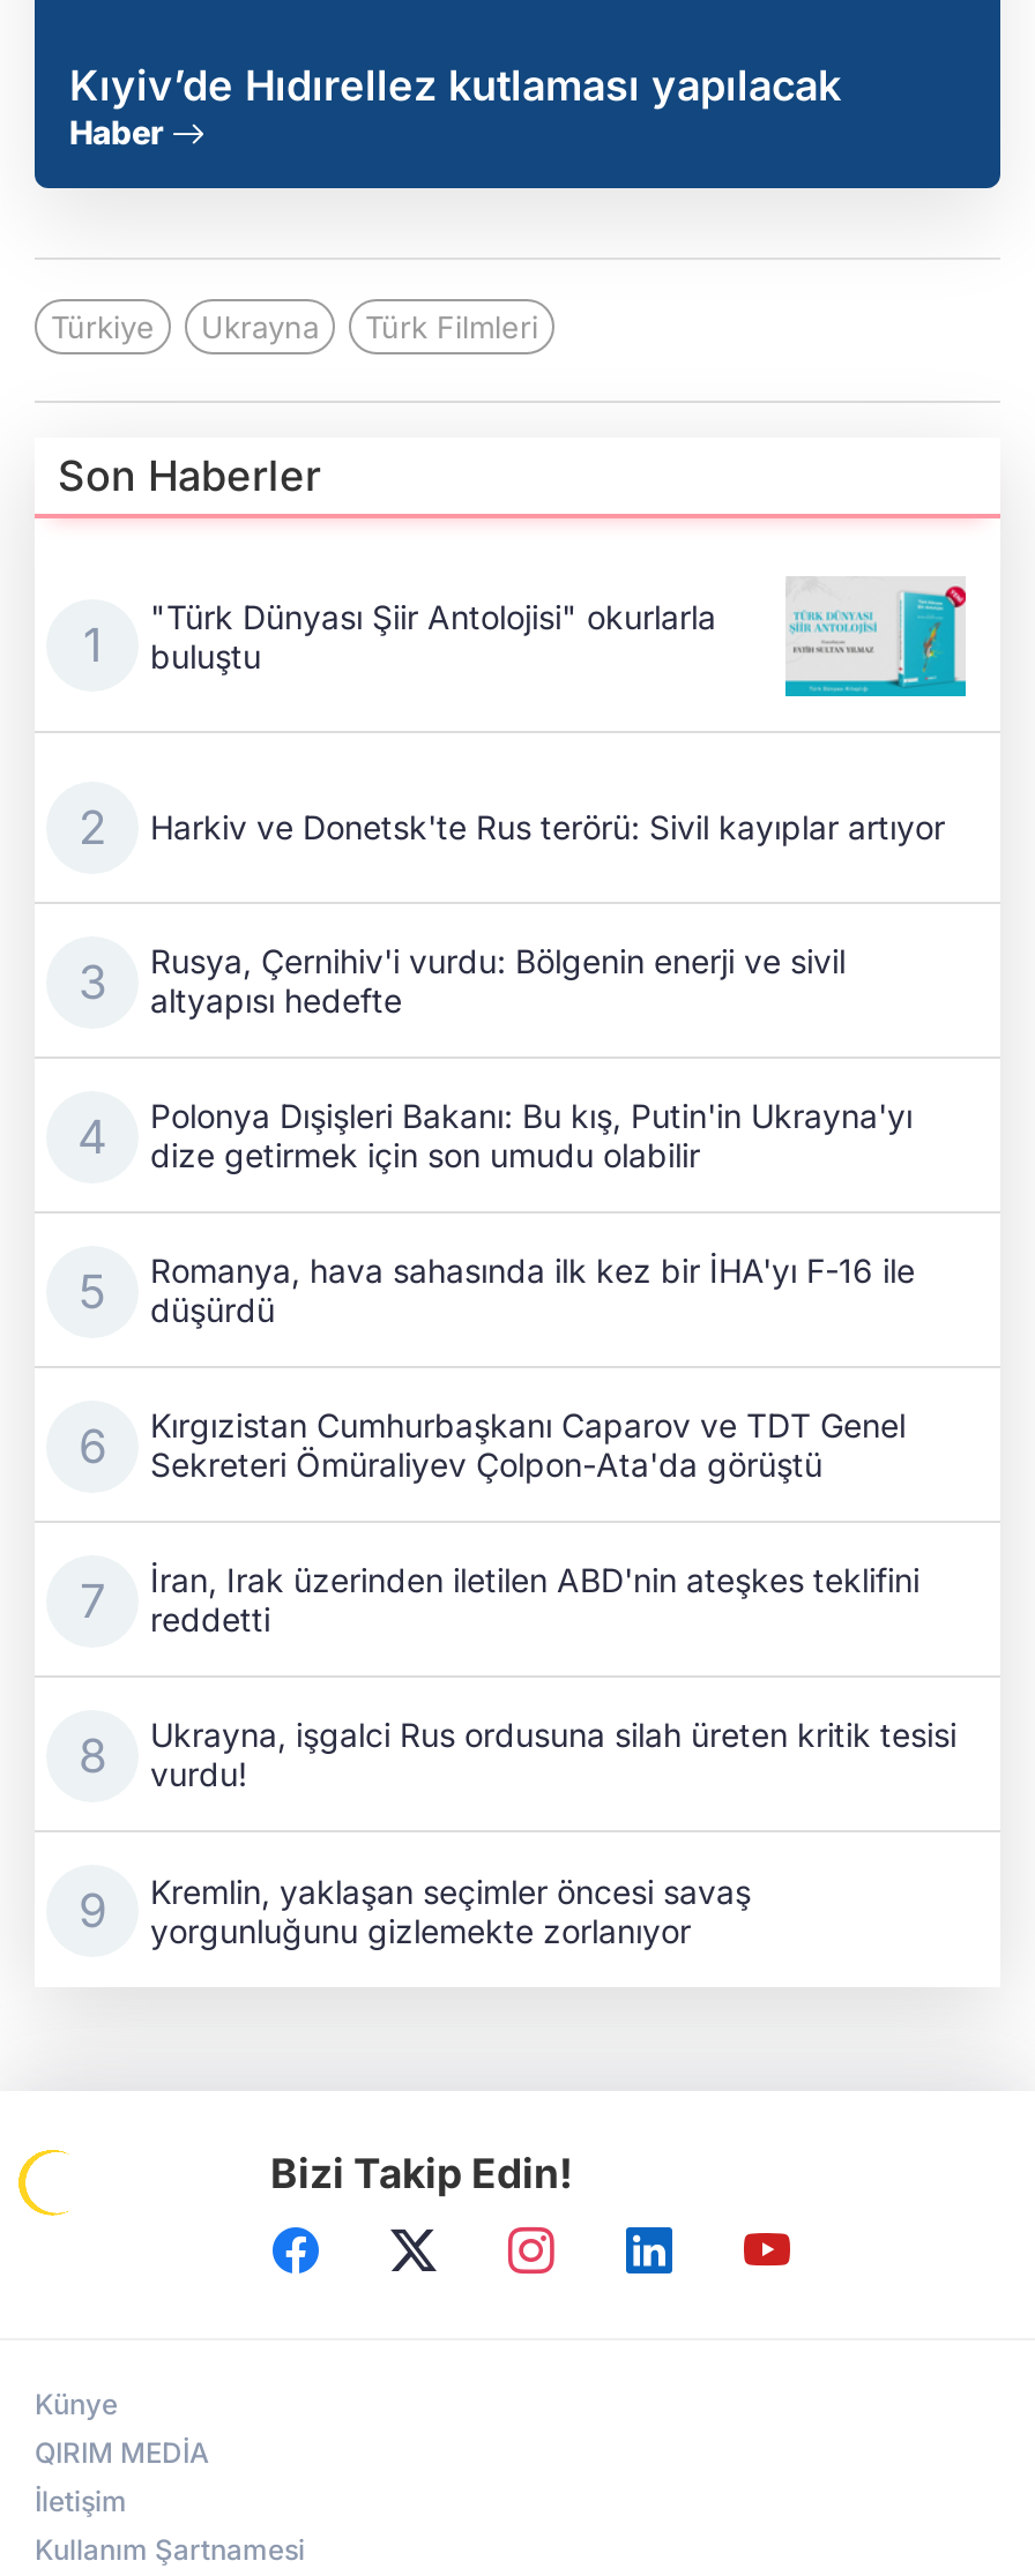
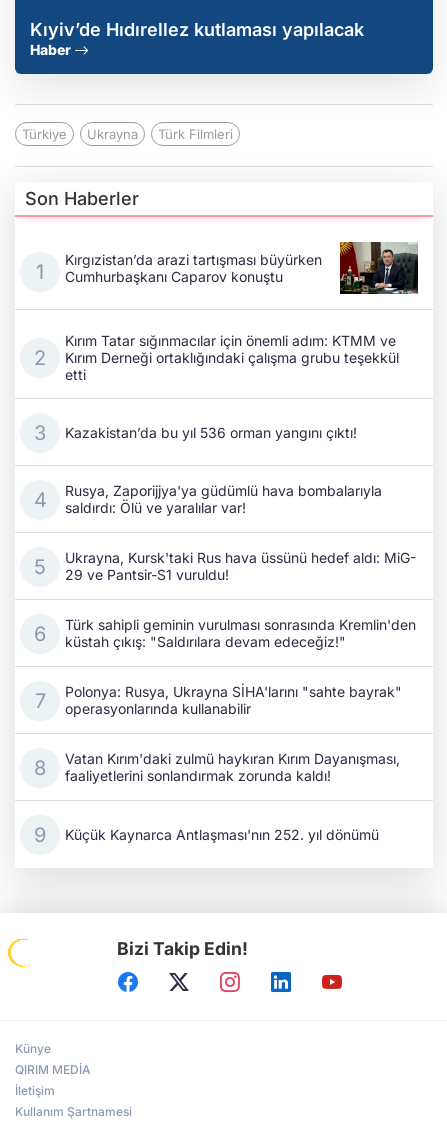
[150,576,968,699] [image] | "Türk Dünyası Şiir Antolojisi" okurlarla | buluştu -> [65,241,419,295] [image] | Kırgızistan’da arazi tartışması büyürken | Cumhurbaşkanı Caparov konuştu
[150,807,945,846] Harkiv ve Donetsk'te Rus terörü: Sivil kayıplar artıyor -> [65,332,399,383] Kırım Tatar sığınmacılar için önemli adım: KTMM ve | Kırım Derneği ortaklığındaki çalışma grubu teşekkül | etti
[150,942,846,1020] Rusya, Çernihiv'i vurdu: Bölgenin enerji ve sivil | altyapısı hedefte -> [65,424,357,441] Kazakistan’da bu yıl 536 orman yangını çıktı!
[150,1096,913,1175] Polonya Dışişleri Bakanı: Bu kış, Putin'in Ukrayna'yı | dize getirmek için son umudu olabilir -> [65,482,382,516] Rusya, Zaporijjya'ya güdümlü hava bombalarıyla | saldırdı: Ölü ve yaralılar var!
[150,1251,915,1330] Romanya, hava sahasında ilk kez bir İHA'yı F-16 ile | düşürdü -> [65,549,416,583] Ukrayna, Kursk'taki Rus hava üssünü hedef aldı: MiG- | 29 ve Pantsir-S1 vuruldu!
[150,1406,906,1484] Kırgızistan Cumhurbaşkanı Caparov ve TDT Genel | Sekreteri Ömüraliyev Çolpon-Ata'da görüştü -> [65,616,416,650] Türk sahipli geminin vurulması sonrasında Kremlin'den | küstah çıkış: "Saldırılara devam edeceğiz!"
[150,1561,919,1639] İran, Irak üzerinden iletilen ABD'nin ateşkes teklifini | reddetti -> [65,683,402,717] Polonya: Rusya, Ukrayna SİHA'larını "sahte bayrak" | operasyonlarında kullanabilir
[150,1715,956,1794] Ukrayna, işgalci Rus ordusuna silah üreten kritik tesisi | vurdu! -> [65,750,400,784] Vatan Kırım'daki zulmü haykıran Kırım Dayanışması, | faaliyetlerini sonlandırmak zorunda kaldı!
[150,1871,751,1950] Kremlin, yaklaşan seçimler öncesi savaş | yorgunluğunu gizlemekte zorlanıyor -> [65,826,379,843] Küçük Kaynarca Antlaşması'nın 252. yıl dönümü

